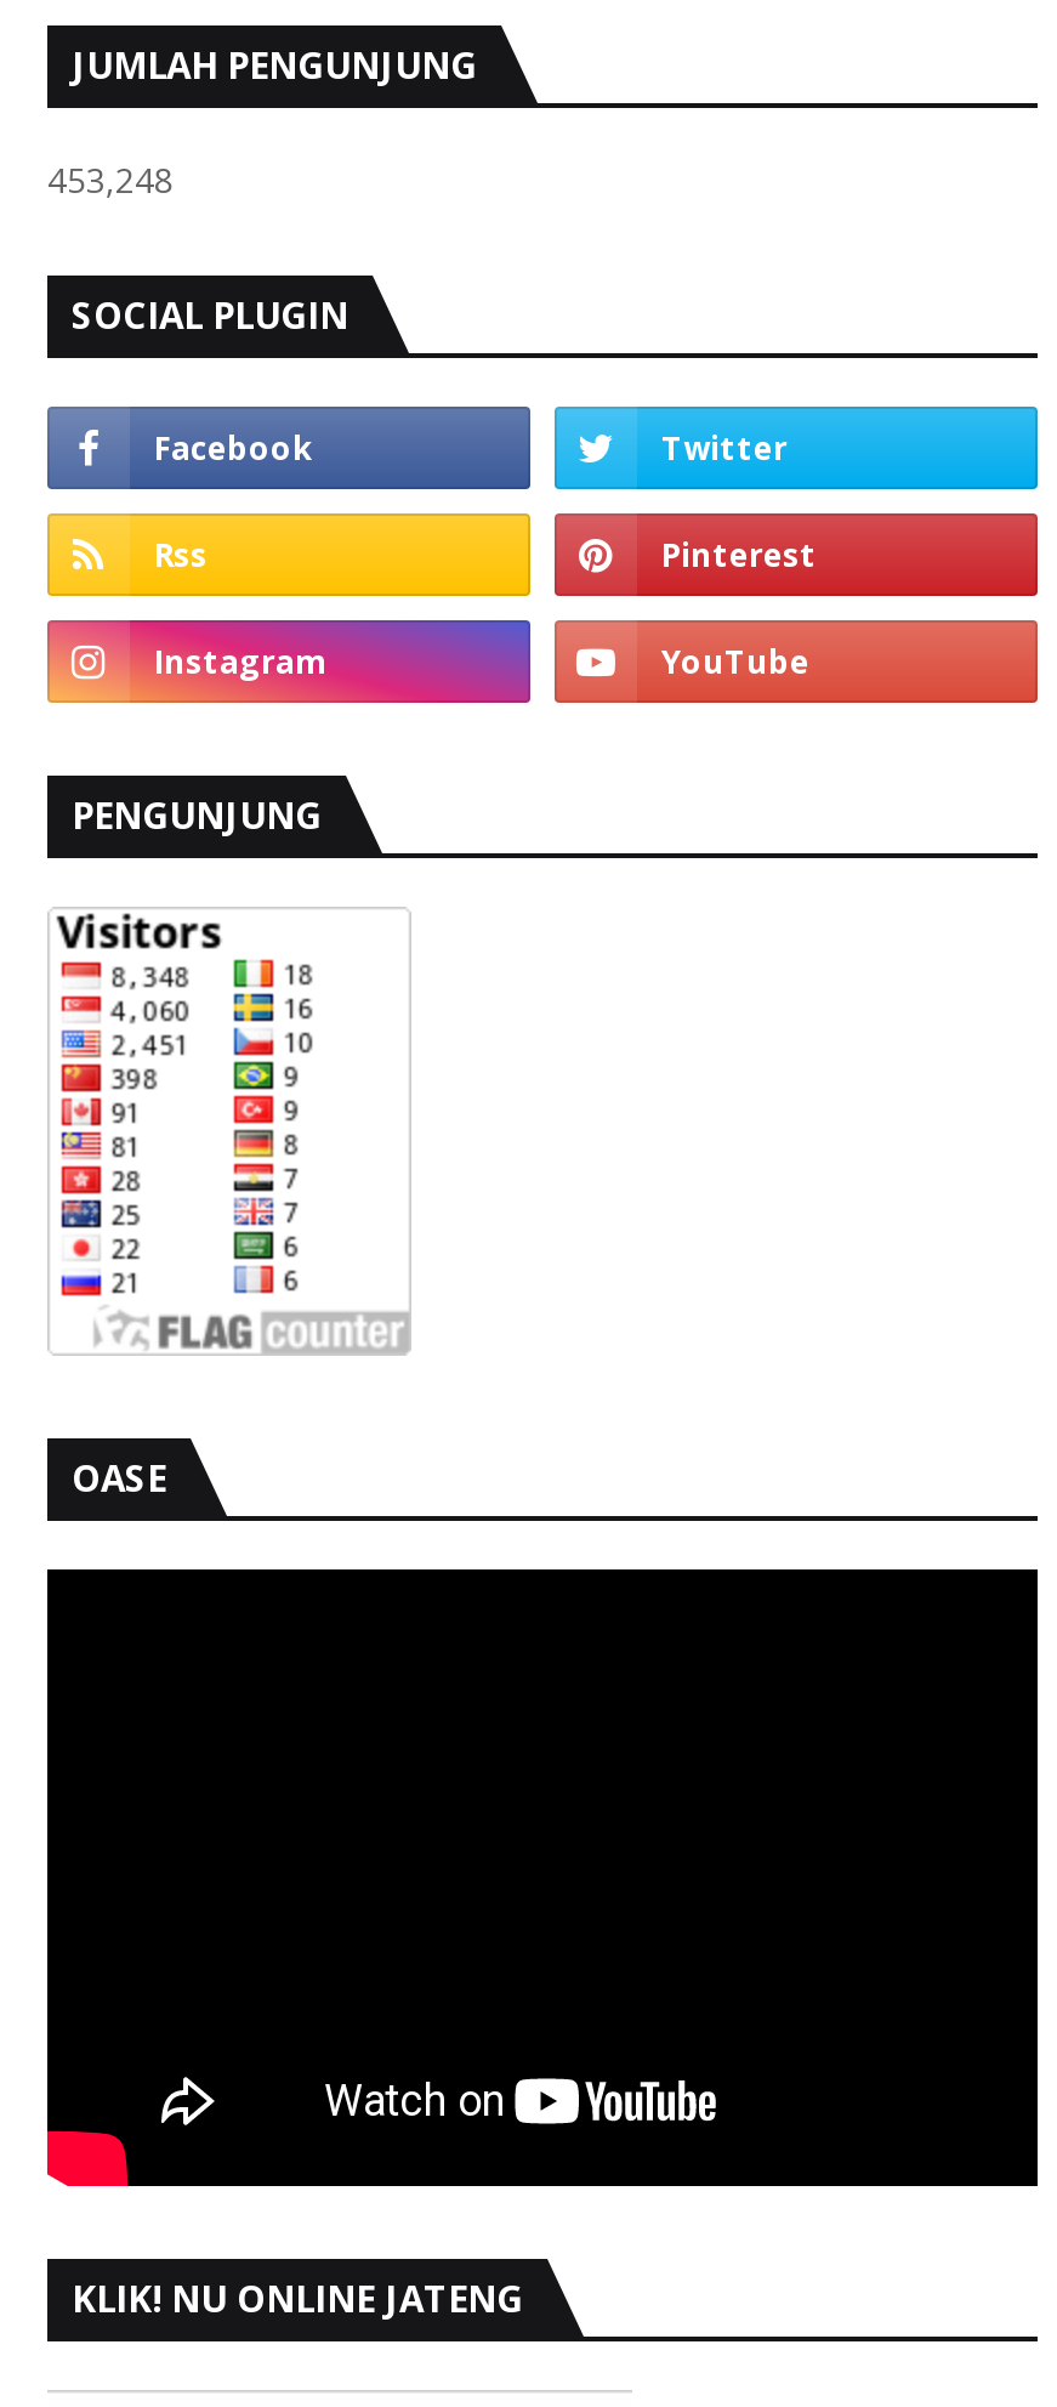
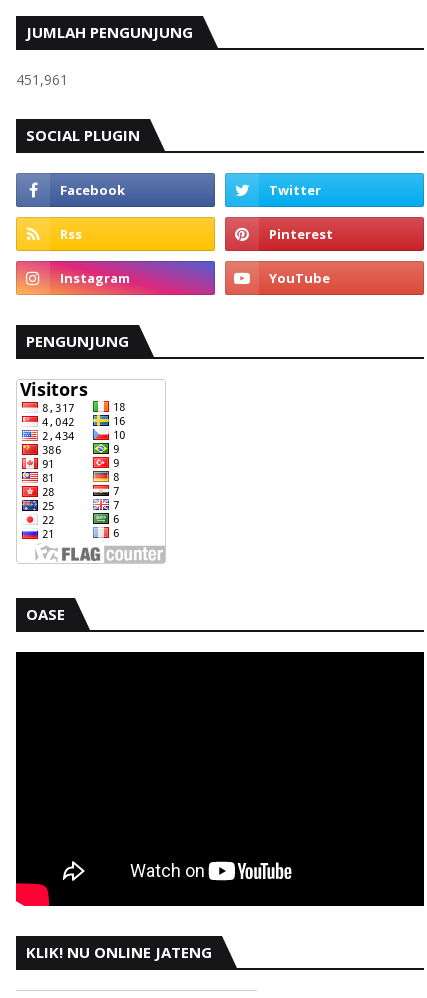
[47,155,174,201] 453,248 -> [16,69,68,88] 451,961

